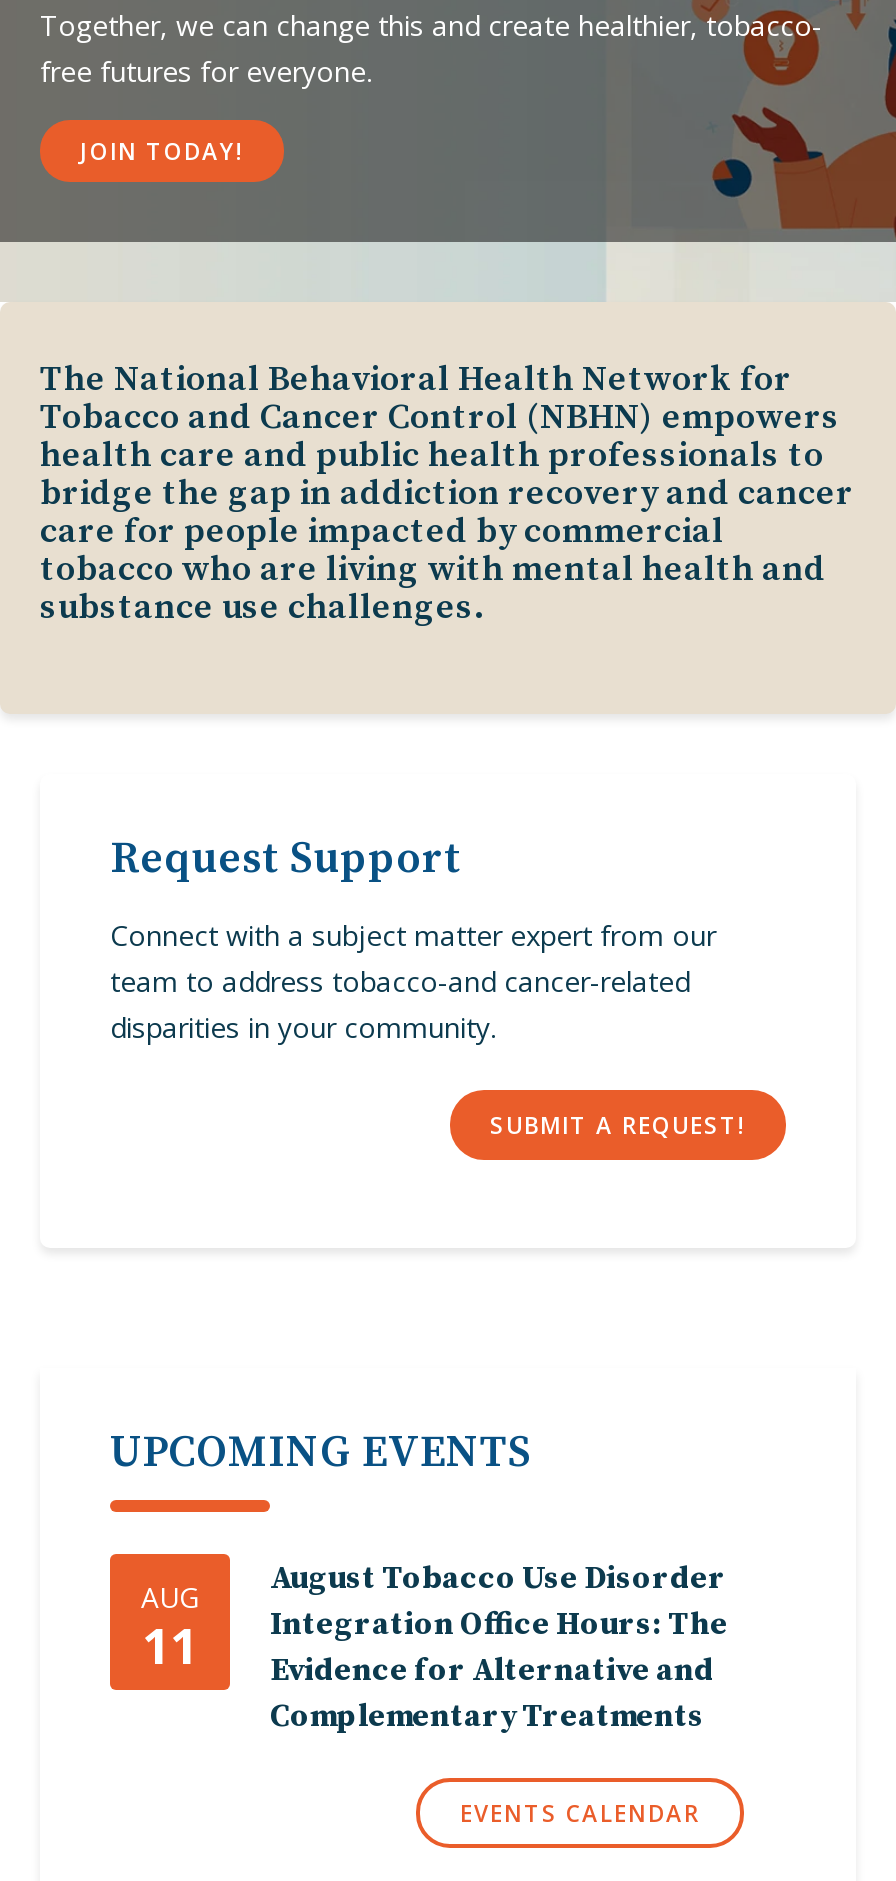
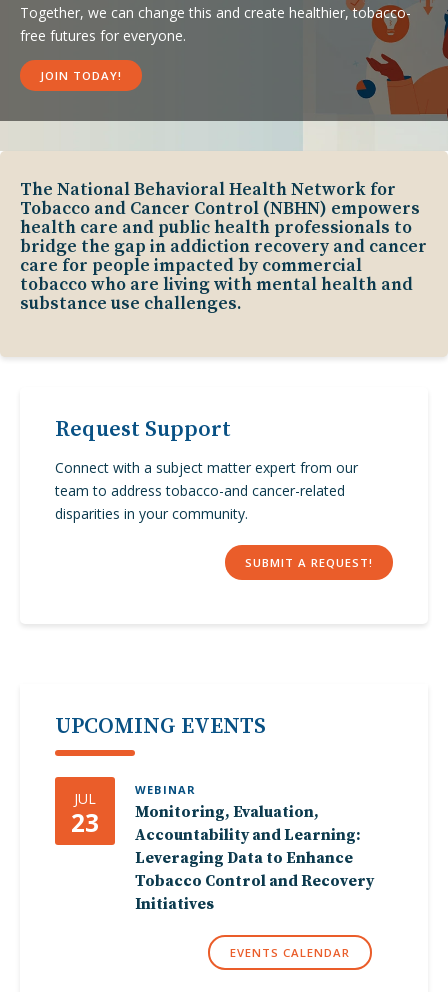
[270,1561,728,1737] August Tobacco Use Disorder | Integration Office Hours: The | Evidence for Alternative and | Complementary Treatments -> [135,782,374,914] WEBINAR | Monitoring, Evaluation, | Accountability and Learning: | Leveraging Data to Enhance | Tobacco Control and Recovery | Initiatives
[141,1579,199,1679] AUG | 11 -> [71,789,99,839] JUL | 23

